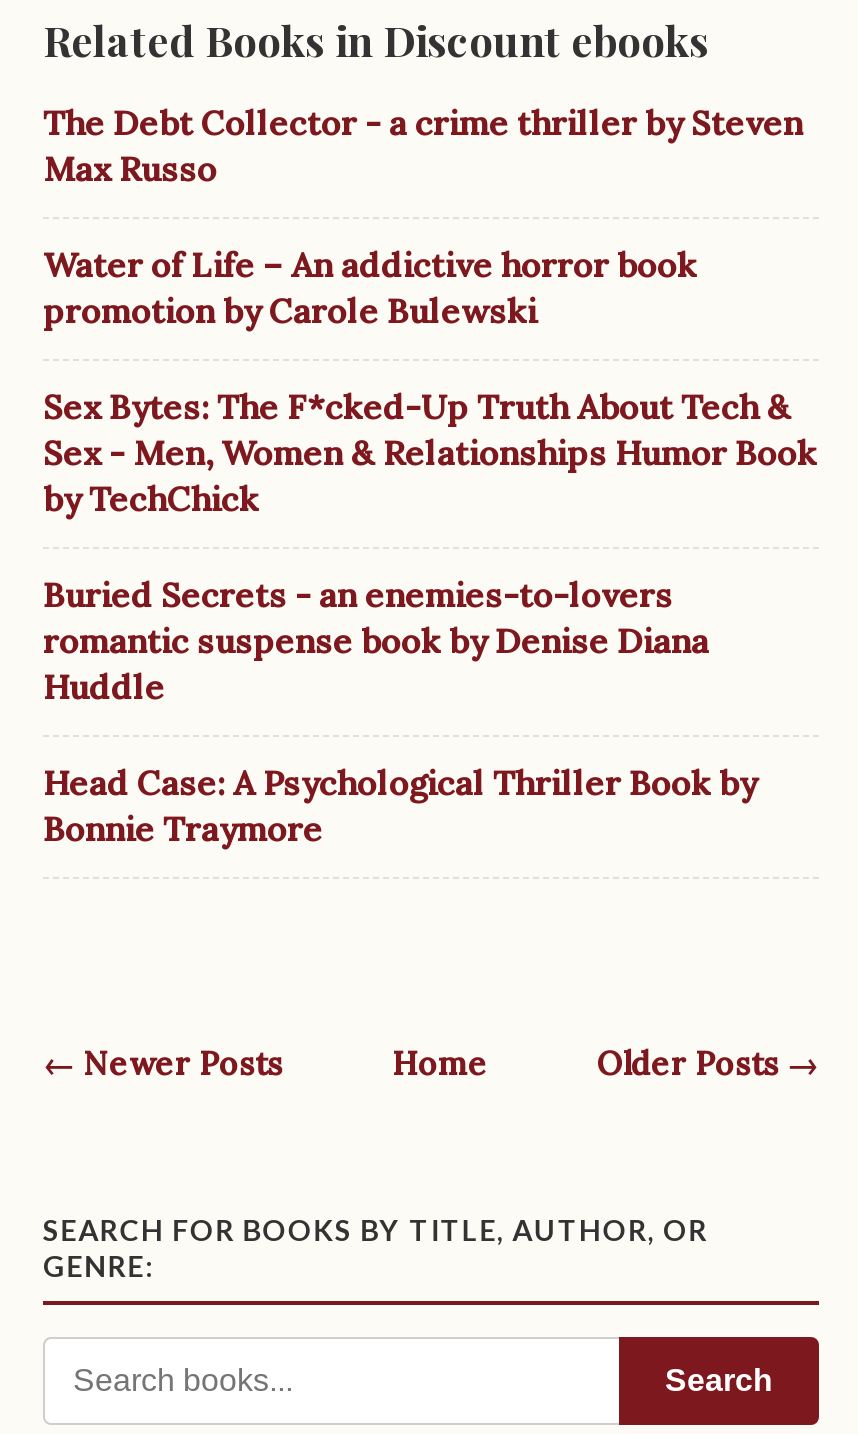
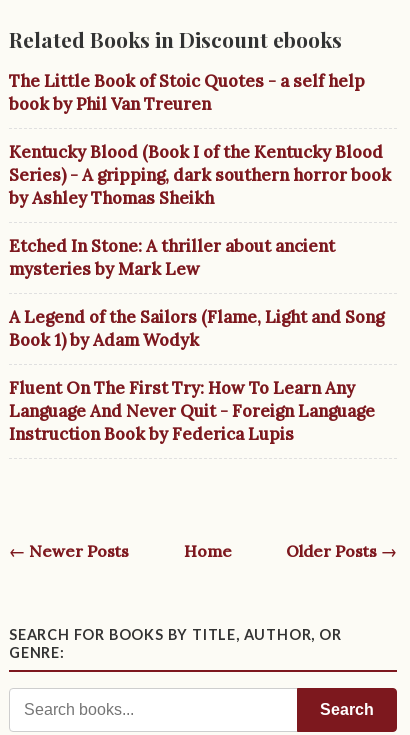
[43,102,803,192] The Debt Collector - a crime thriller by Steven | Max Russo -> [9,70,365,115] The Little Book of Stoic Quotes - a self help | book by Phil Van Treuren
[43,244,697,334] Water of Life – An addictive horror book | promotion by Carole Bulewski -> [9,141,391,209] Kentucky Blood (Book I of the Kentucky Blood | Series) - A gripping, dark southern horror book | by Ashley Thomas Sheikh
[43,386,817,522] Sex Bytes: The F*cked-Up Truth About Tech & | Sex - Men, Women & Relationships Humor Book | by TechChick -> [9,235,335,280] Etched In Stone: A thriller about ancient | mysteries by Mark Lew
[43,574,709,710] Buried Secrets - an enemies-to-lovers | romantic suspense book by Denise Diana | Huddle -> [9,306,384,351] A Legend of the Sailors (Flame, Light and Song | Book 1) by Adam Wodyk
[43,762,757,852] Head Case: A Psychological Thriller Book by | Bonnie Traymore -> [9,377,375,445] Fluent On The First Try: How To Learn Any | Language And Never Quit - Foreign Language | Instruction Book by Federica Lupis

